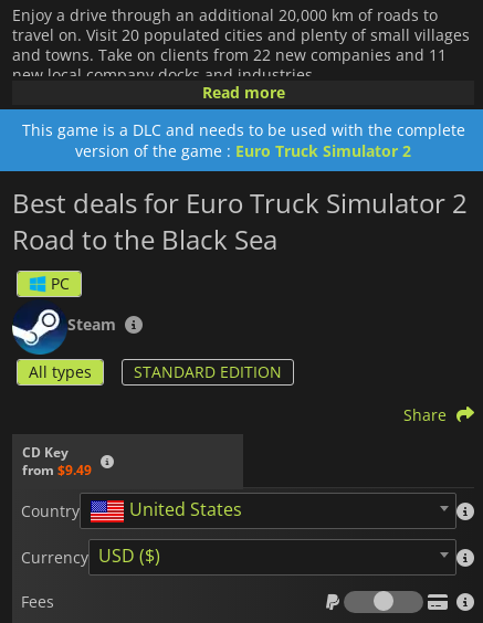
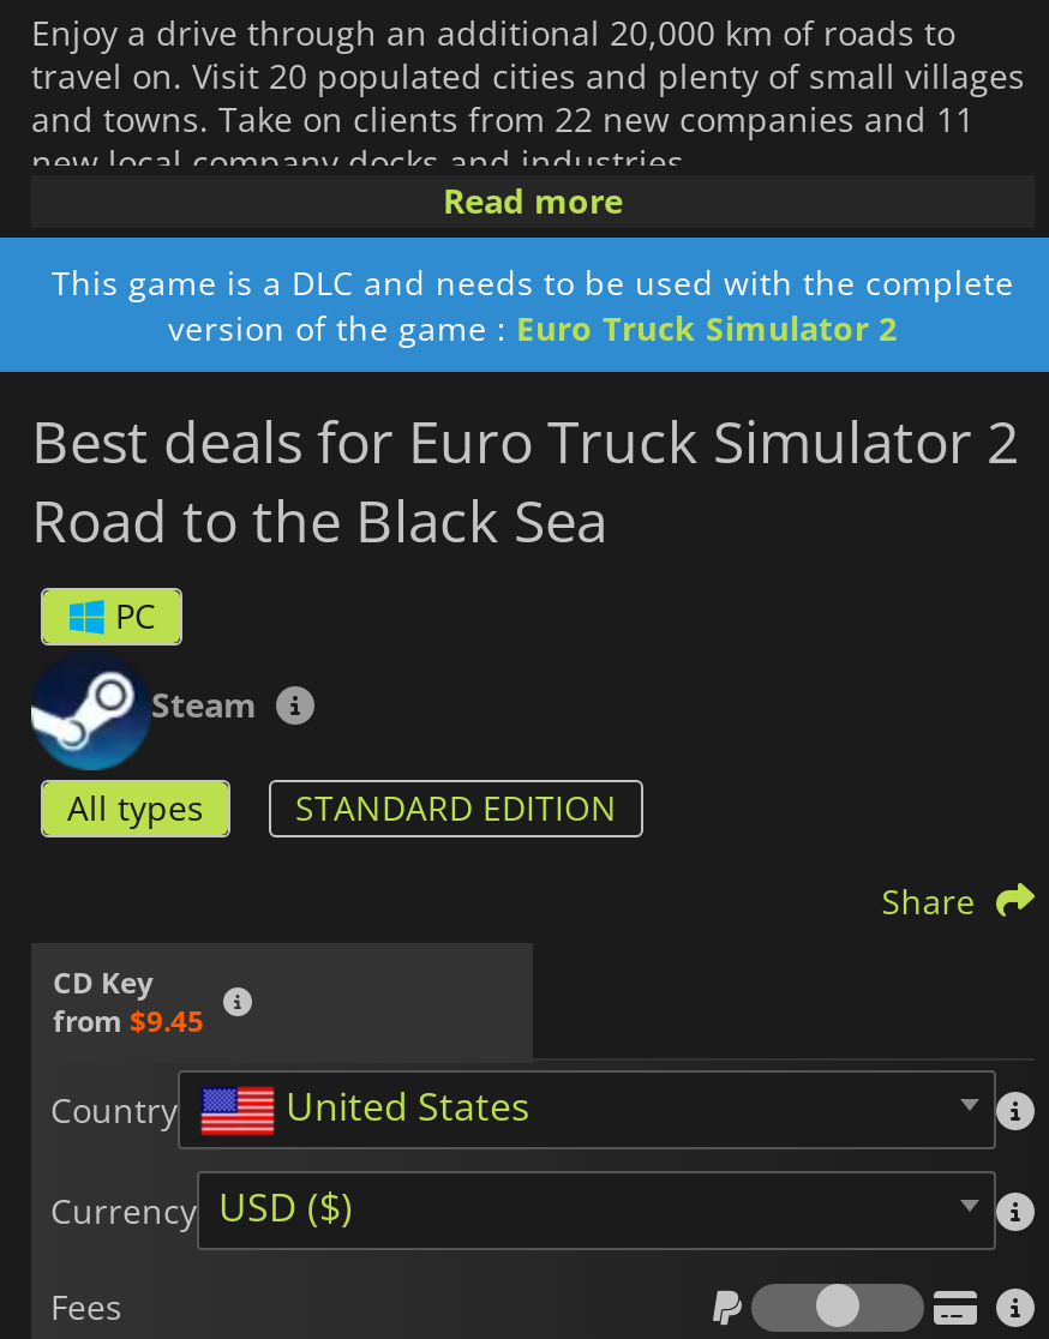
[22,460,92,479] from $9.49 -> [53,1000,204,1040] from $9.45

